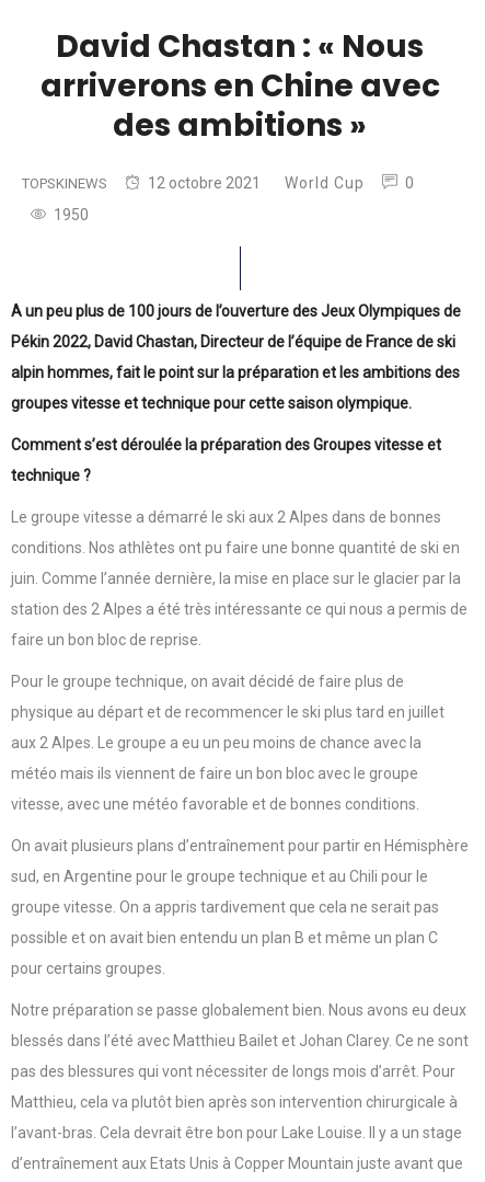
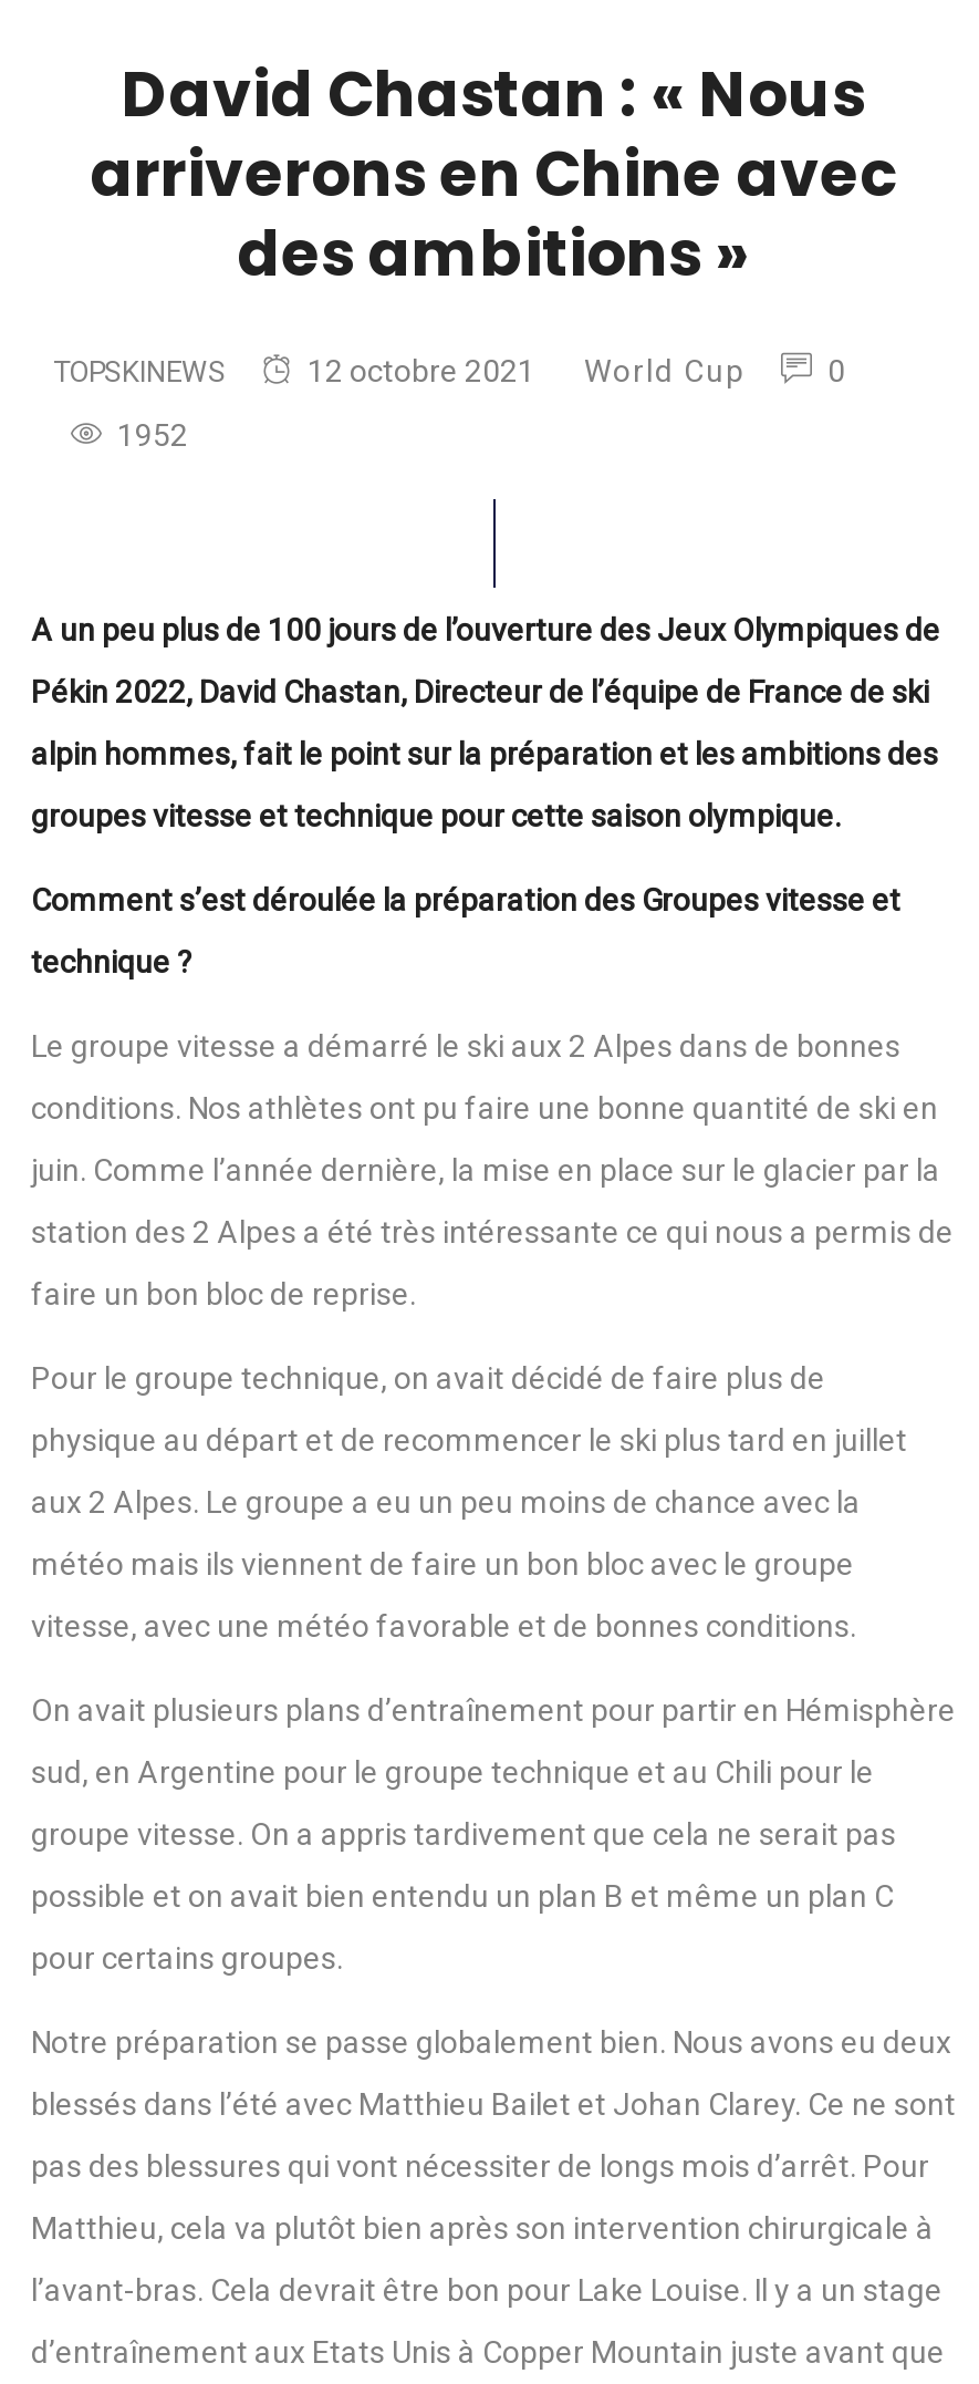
[54,206,89,224] 1950 -> [117,418,188,454] 1952

